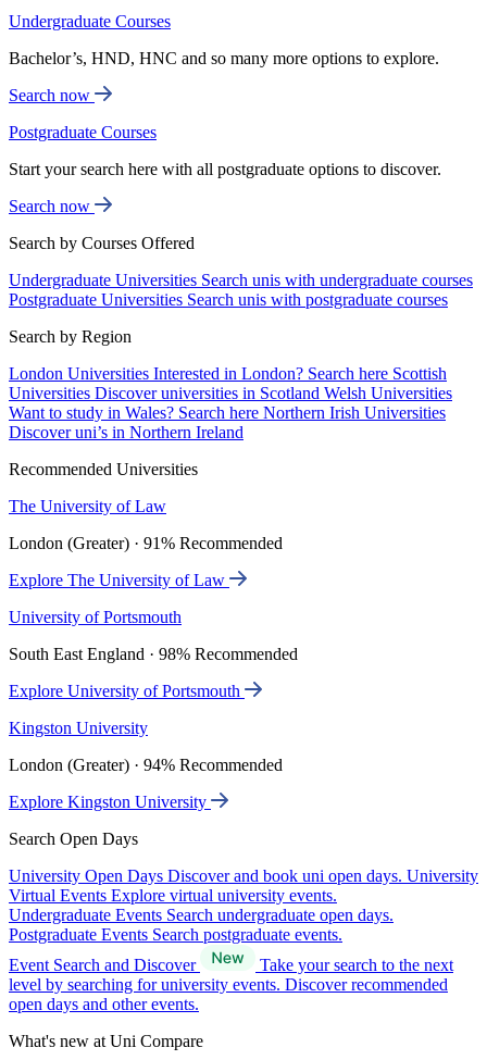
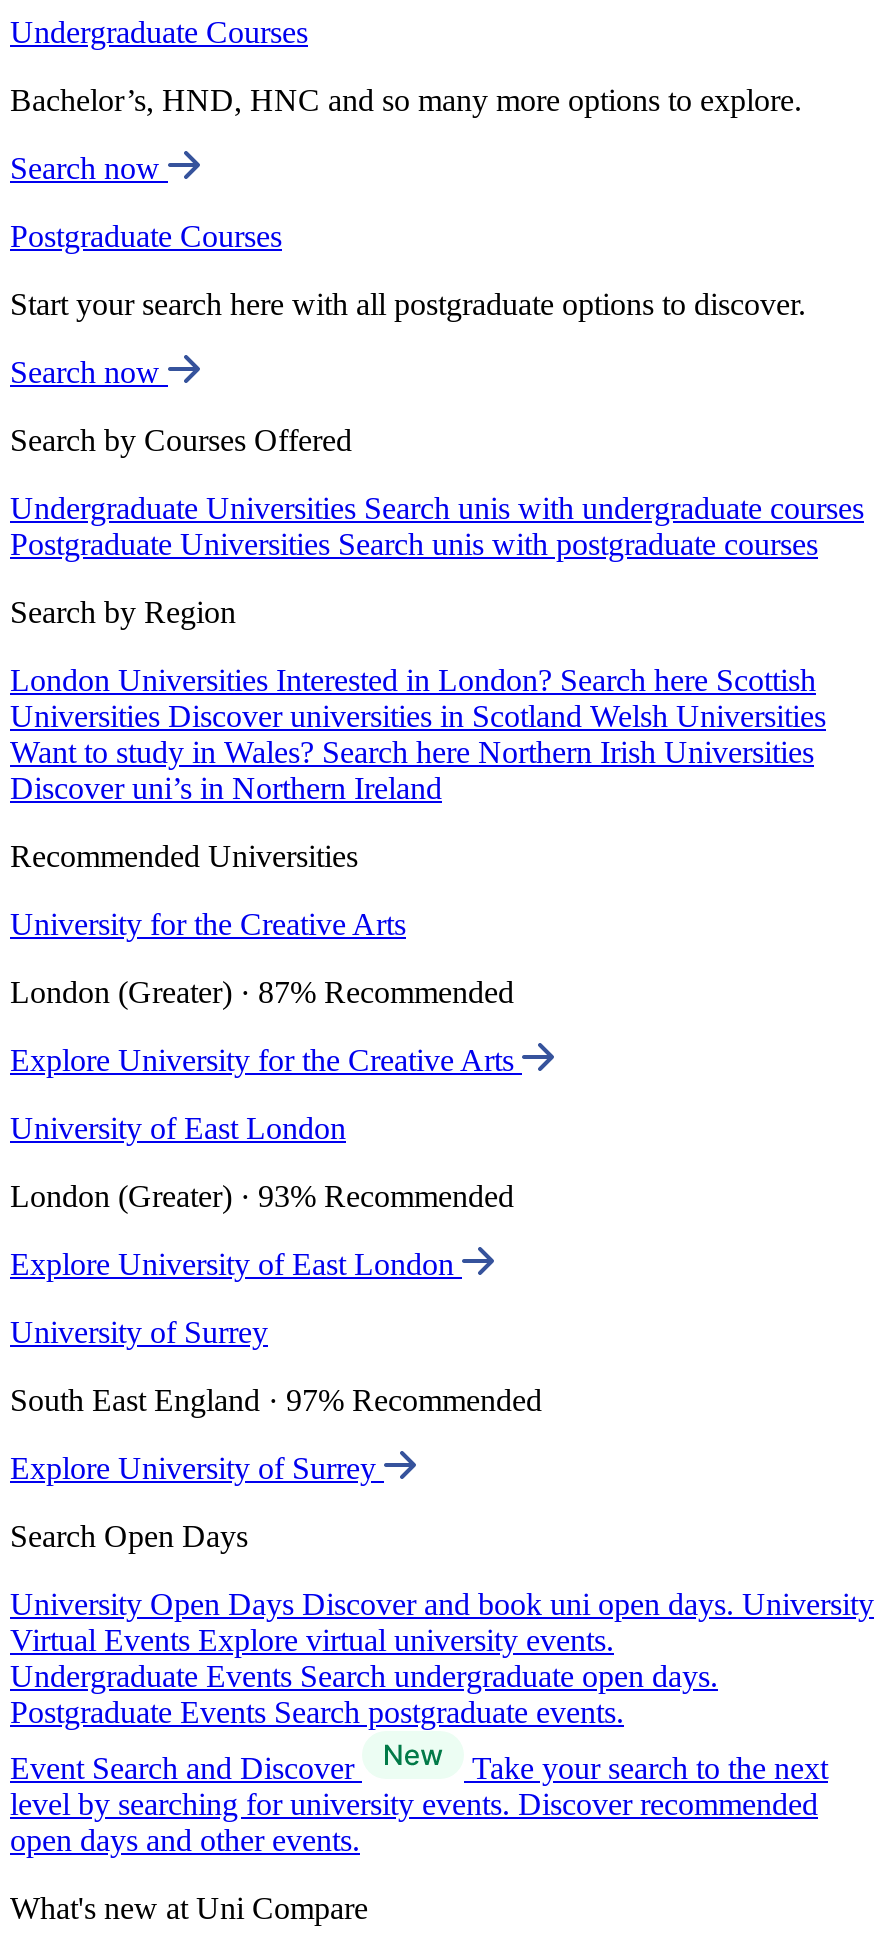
[9,497,166,515] The University of Law -> [10,907,406,941] University for the Creative Arts
[9,534,283,552] London (Greater) · 91% Recommended -> [10,975,514,1009] London (Greater) · 87% Recommended
[9,571,229,589] Explore The University of Law -> [10,1043,522,1077] Explore University for the Creative Arts
[9,608,182,626] University of Portsmouth -> [10,1111,346,1145] University of East London
[9,645,298,663] South East England · 98% Recommended -> [10,1179,514,1213] London (Greater) · 93% Recommended
[9,682,245,700] Explore University of Portsmouth -> [10,1247,462,1281] Explore University of East London
[9,719,148,737] Kingston University -> [10,1315,268,1349] University of Surrey
[9,756,283,774] London (Greater) · 94% Recommended -> [10,1383,542,1417] South East England · 97% Recommended
[9,793,211,811] Explore Kingston University -> [10,1451,384,1485] Explore University of Surrey

